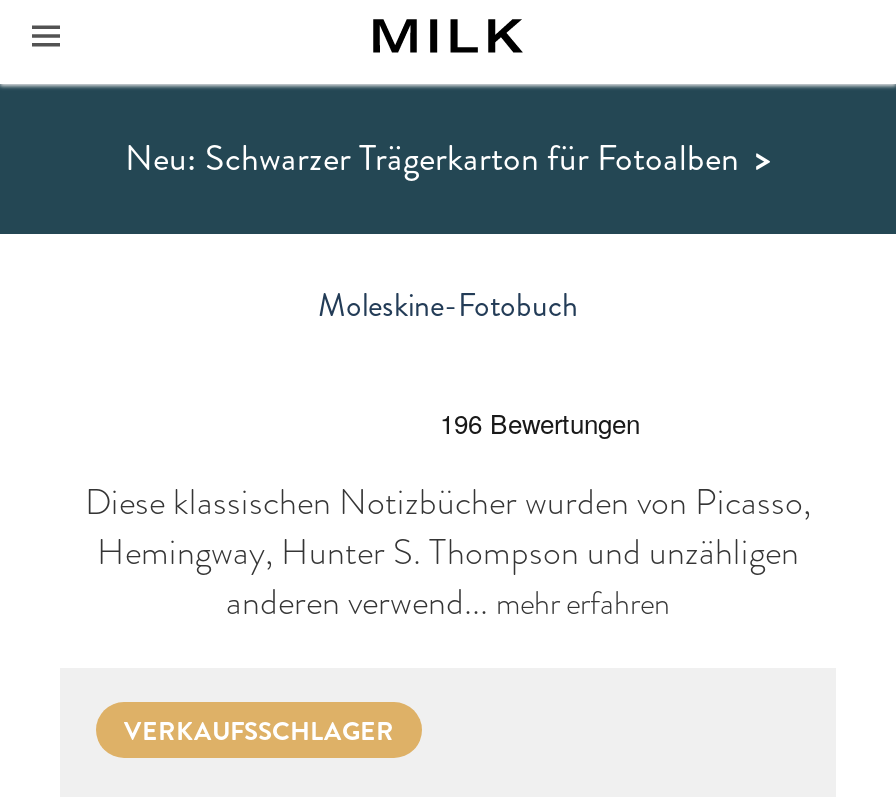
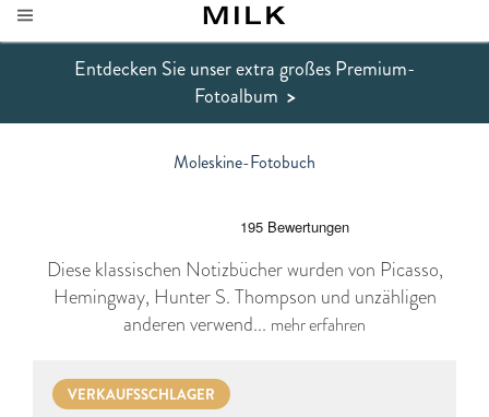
[125,132,771,184] Neu: Schwarzer Trägerkarton für Fotoalben > -> [74,54,415,110] Entdecken Sie unser extra großes Premium- | Fotoalbum >

